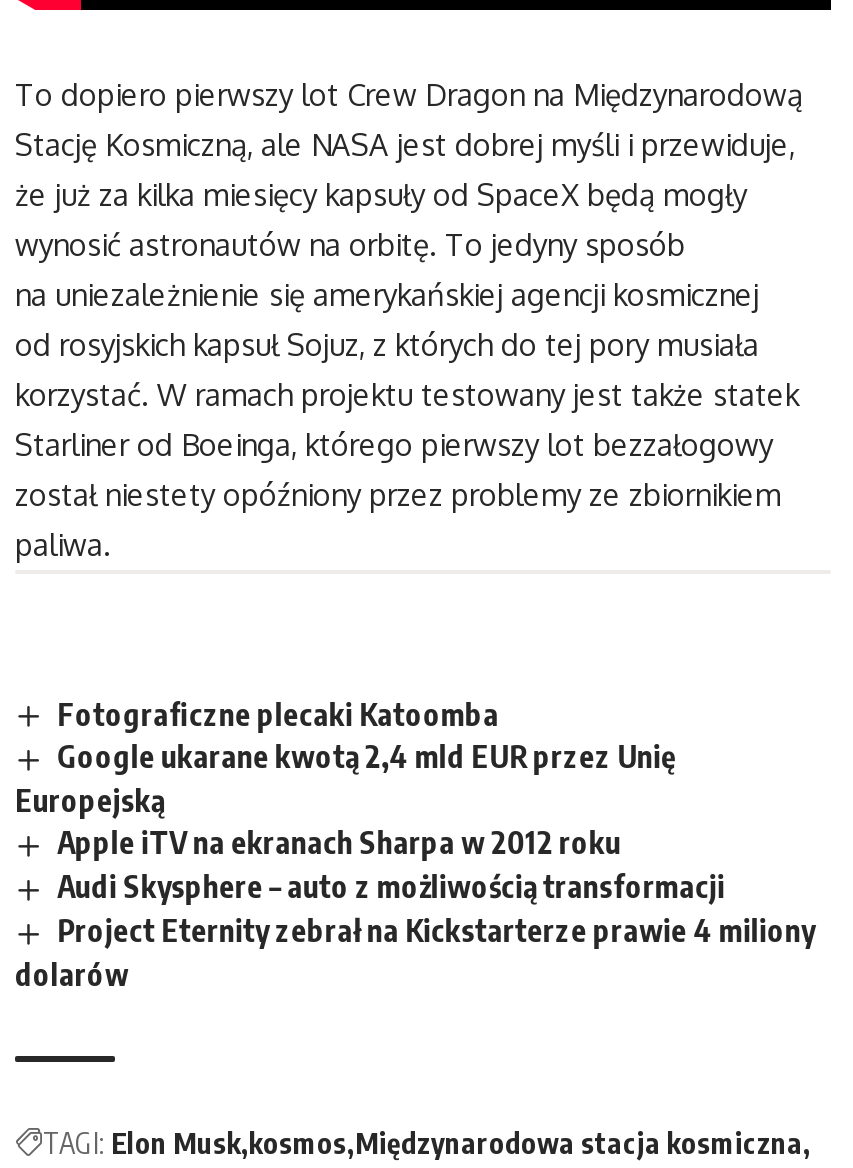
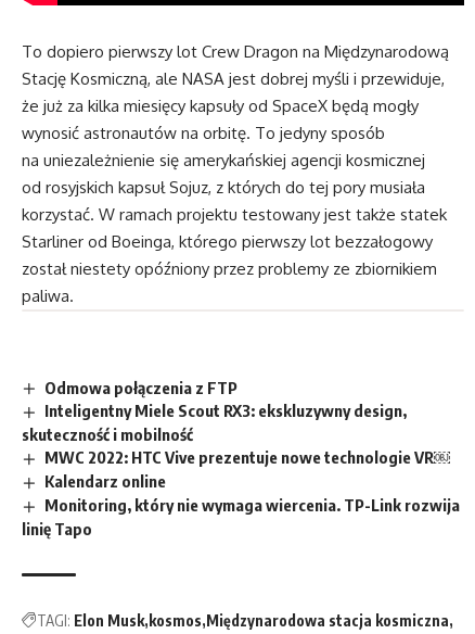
[15,695,815,992] Fotograficzne plecaki Katoomba | Google ukarane kwotą 2,4 mld EUR przez Unię | Europejską | Apple iTV na ekranach Sharpa w 2012 roku | Audi Skysphere – auto z możliwością transformacji | Project Eternity zebrał na Kickstarterze prawie 4 miliony | dolarów -> [22,377,460,538] Odmowa połączenia z FTP | Inteligentny Miele Scout RX3: ekskluzywny design, | skuteczność i mobilność | MWC 2022: HTC Vive prezentuje nowe technologie VR￼ | Kalendarz online | Monitoring, który nie wymaga wiercenia. TP-Link rozwija | linię Tapo

